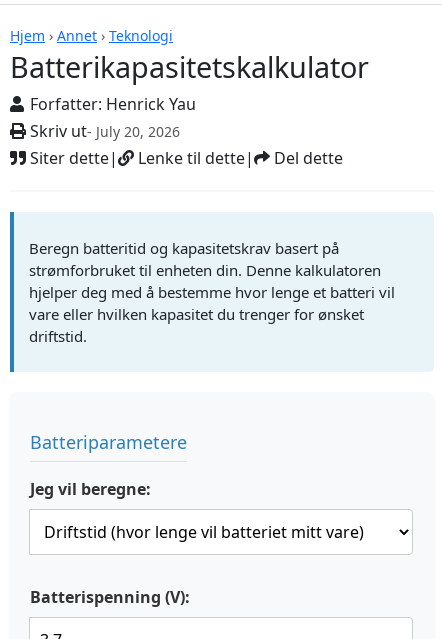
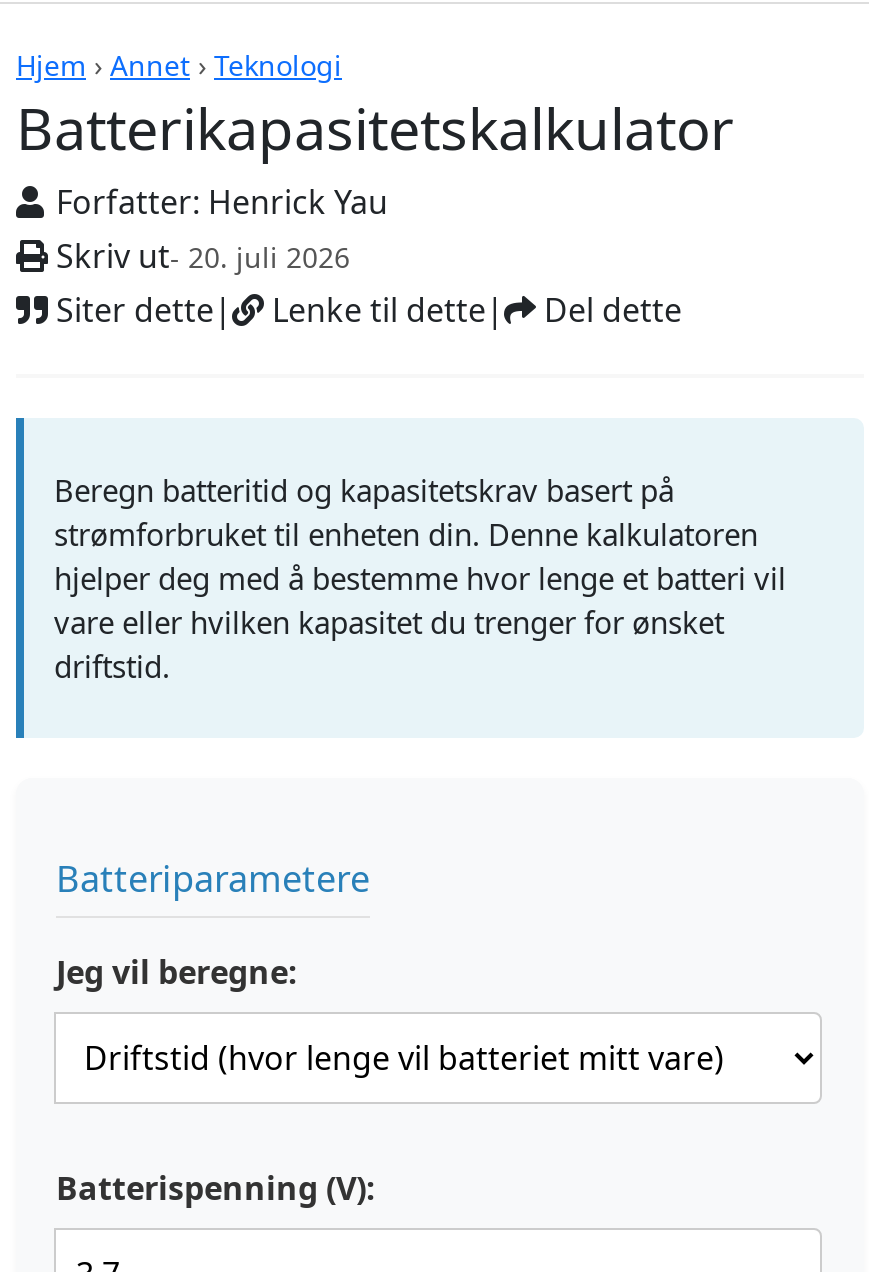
[26,120,180,142] Skriv ut - July 20, 2026 -> [48,234,350,278] Skriv ut - 20. juli 2026

